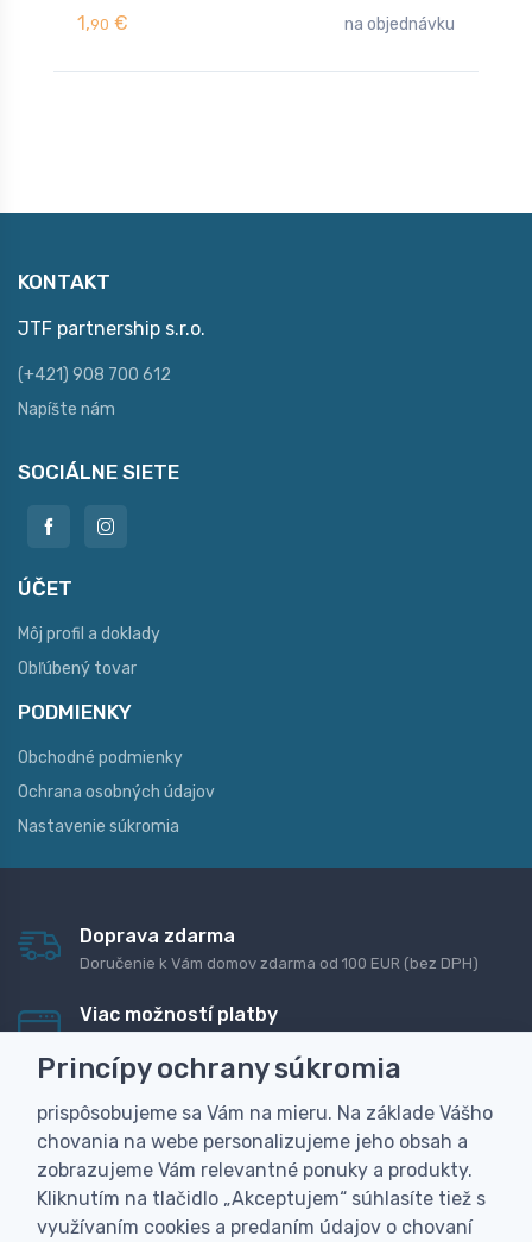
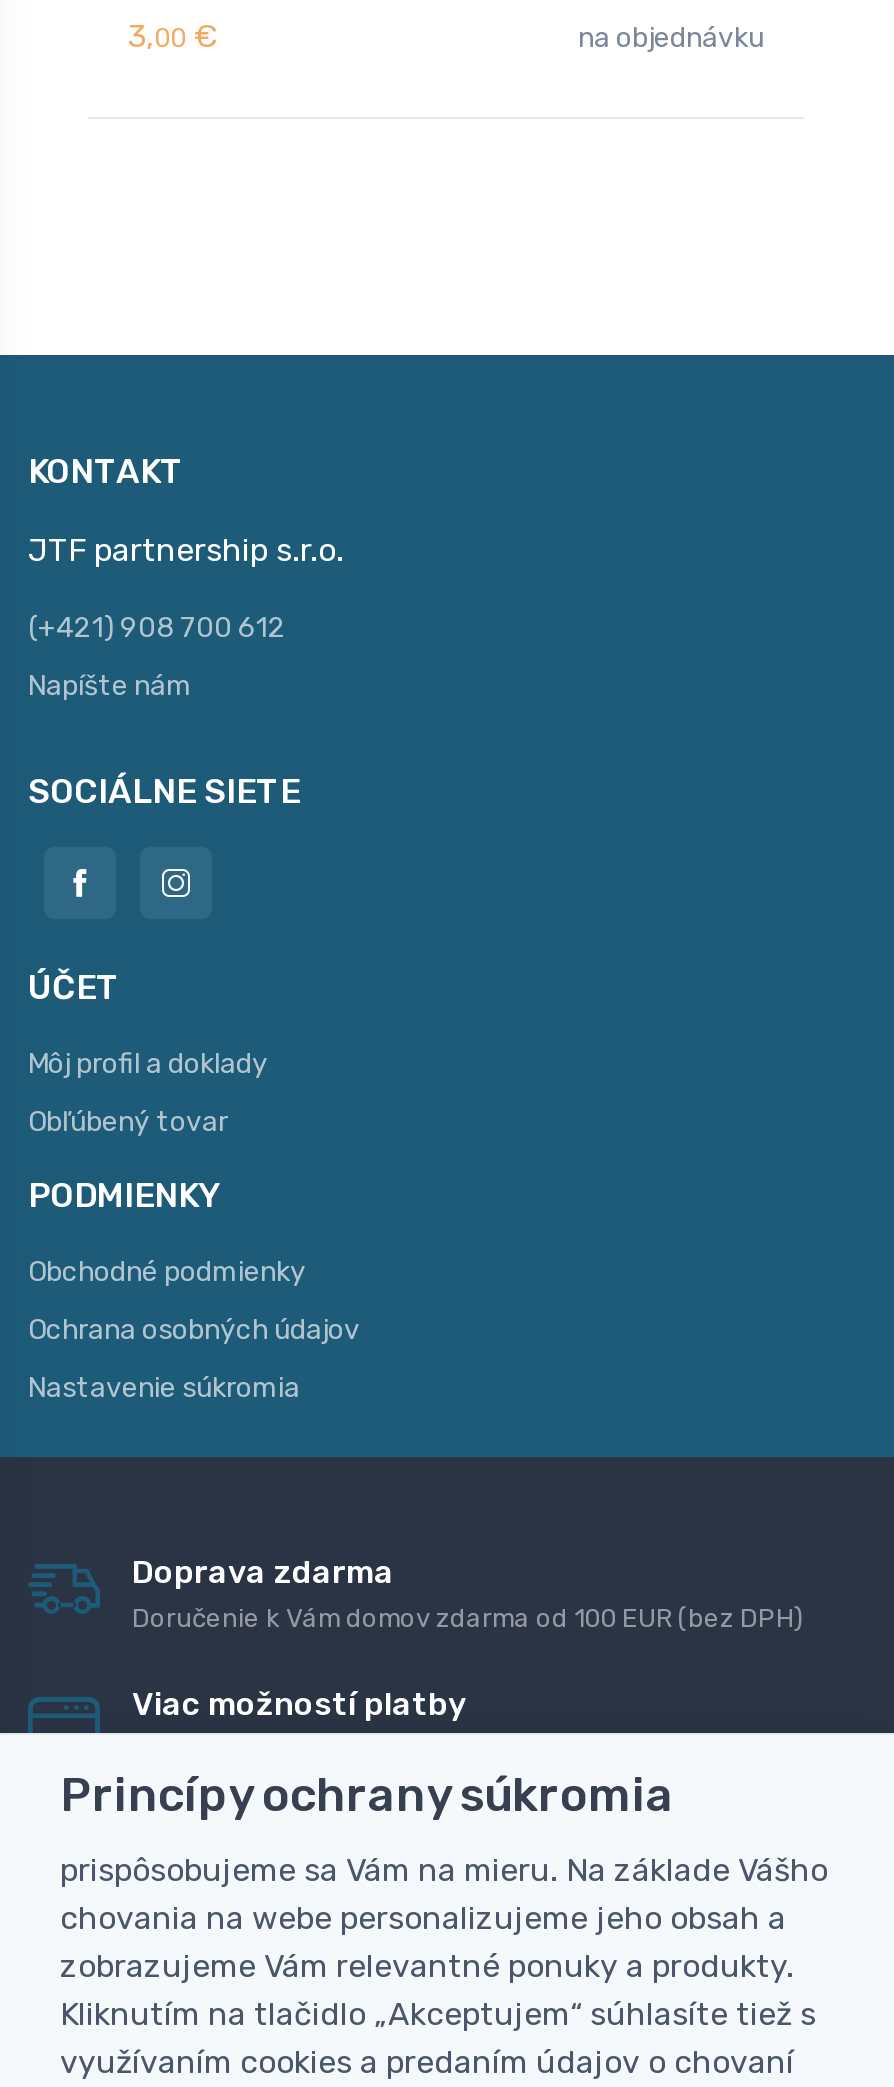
[77,12,128,34] 1,90 € -> [128,16,218,54] 3,00 €

